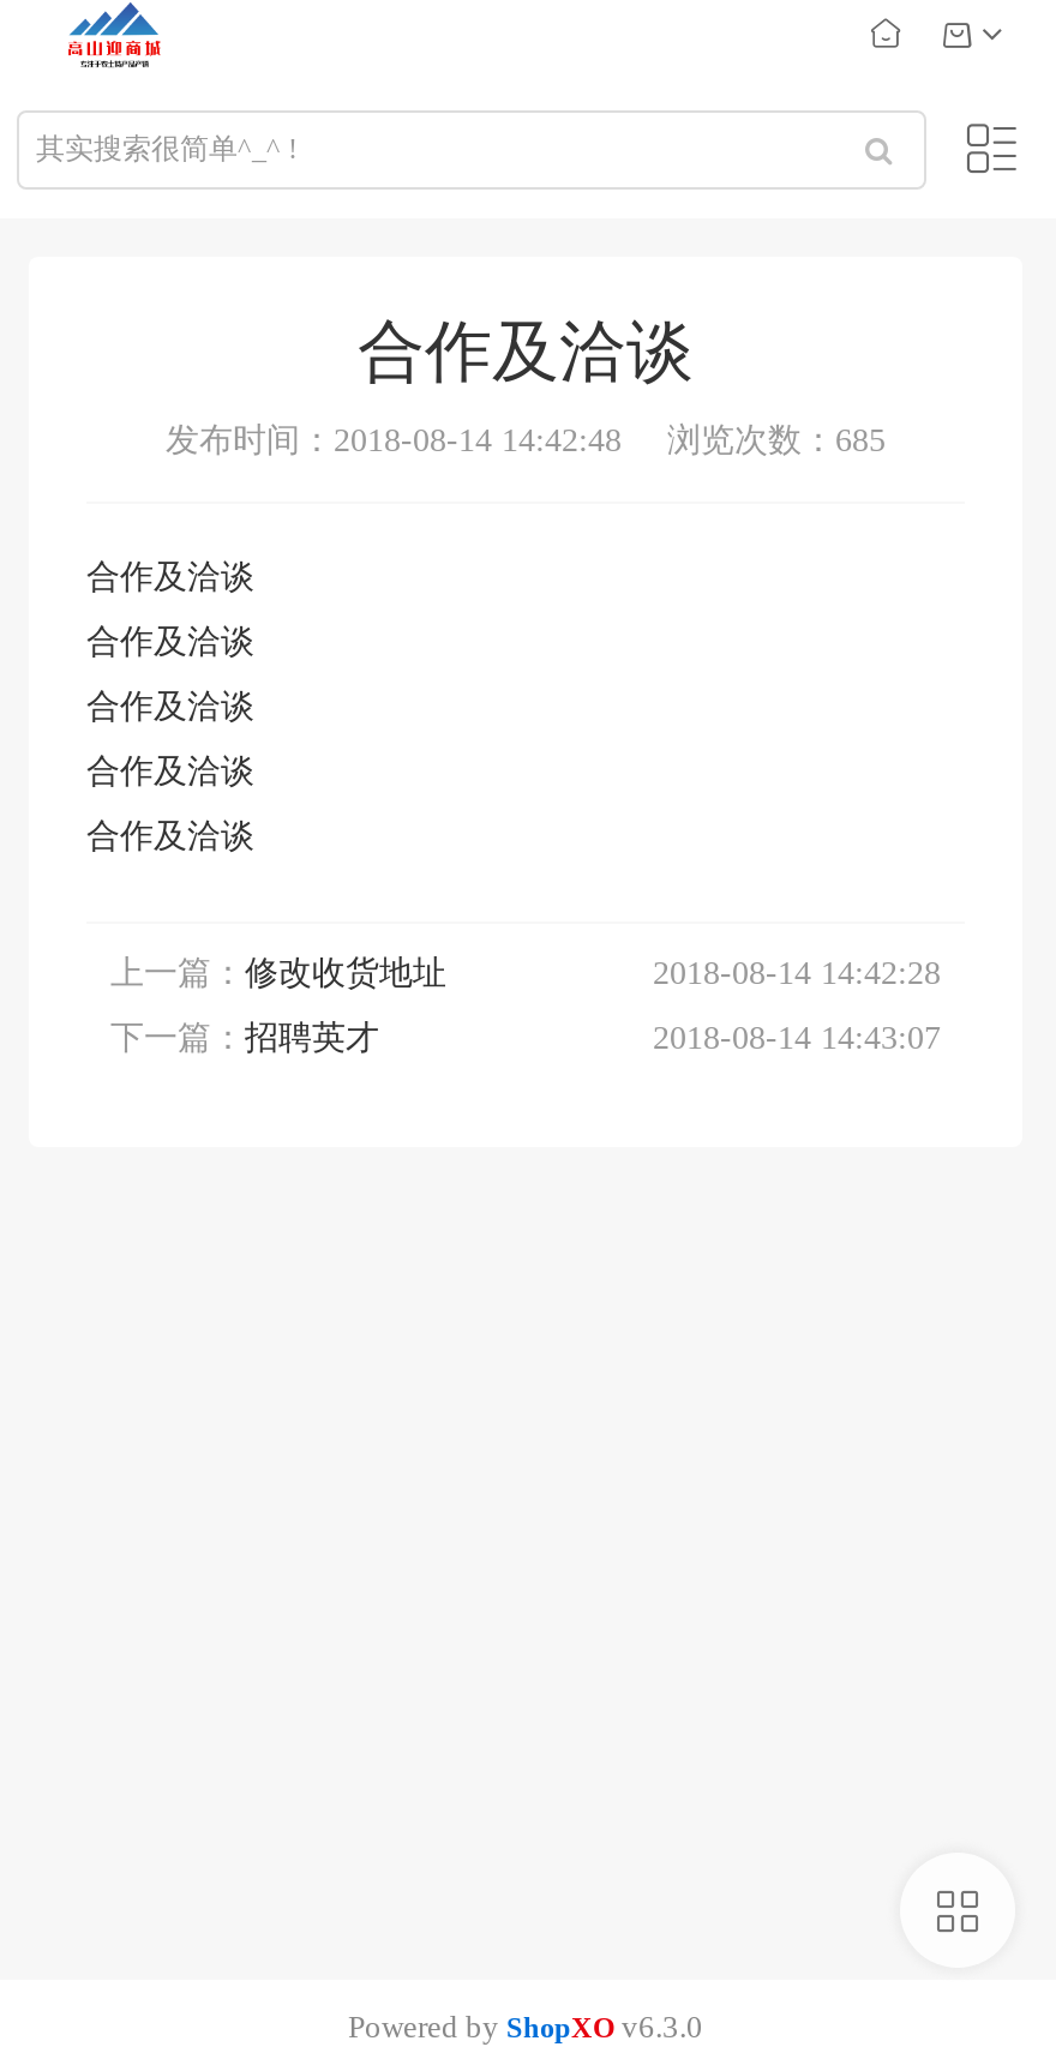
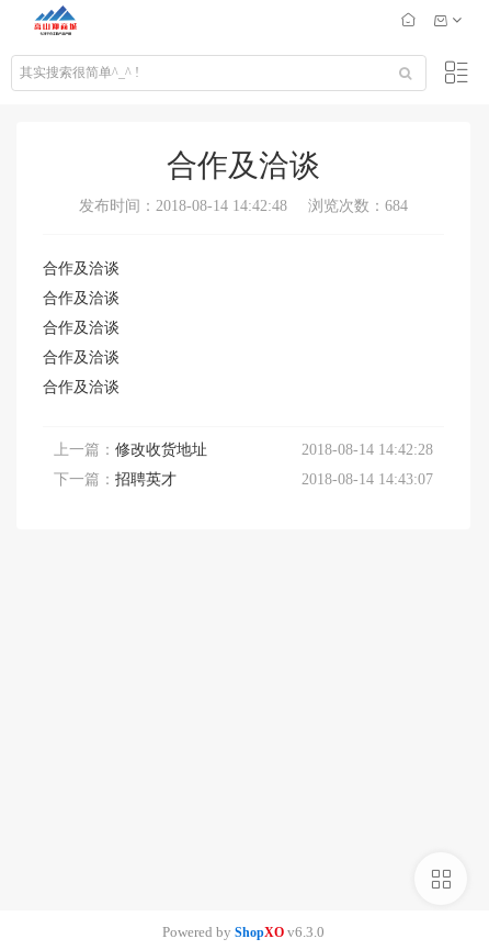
[166,422,886,458] 发布时间：2018-08-14 14:42:48 浏览次数：685 -> [79,198,408,214] 发布时间：2018-08-14 14:42:48 浏览次数：684

